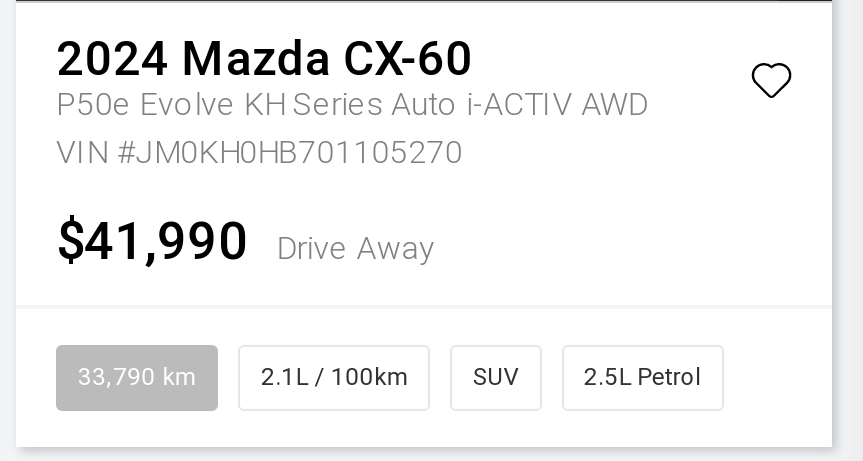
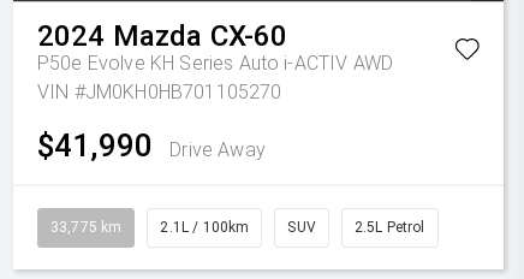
[78,363,197,391] 33,790 km -> [50,219,122,235] 33,775 km

